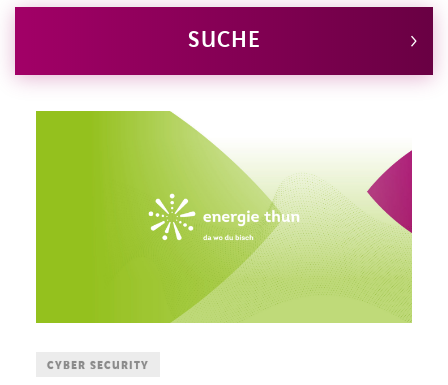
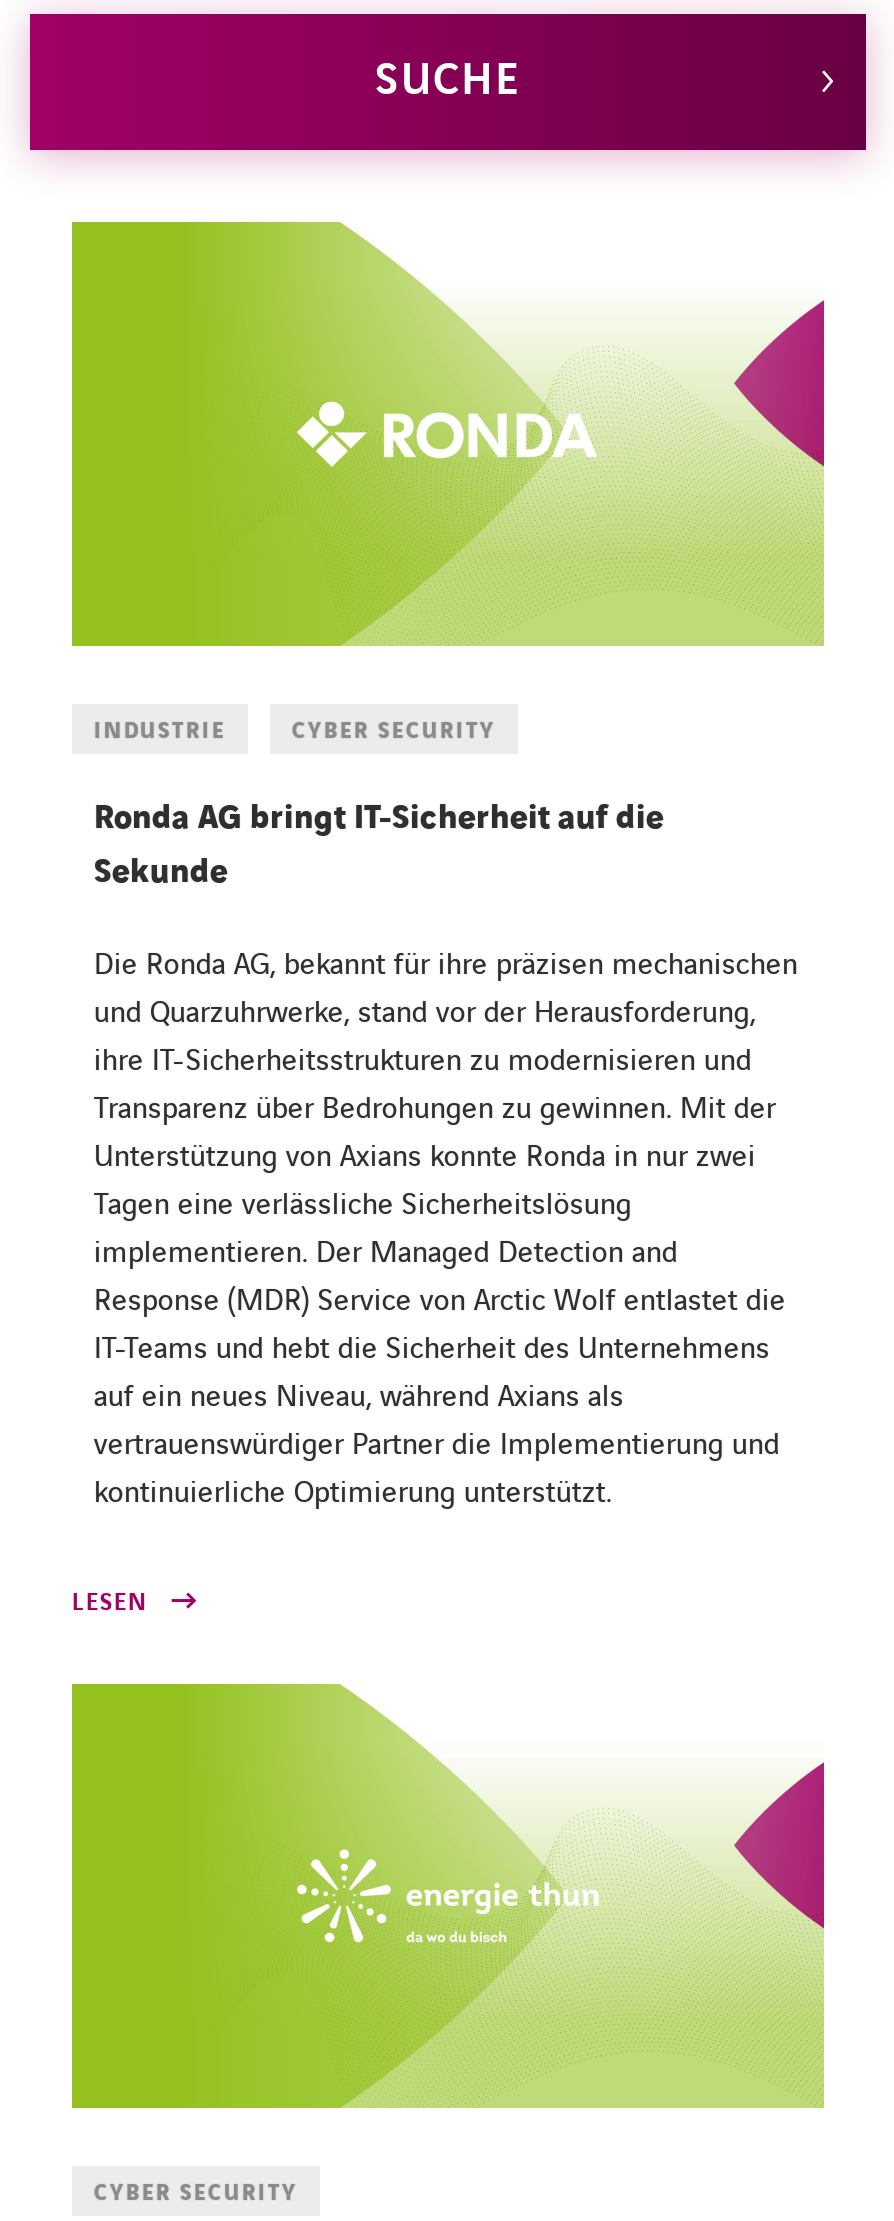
none -> [72,715,798,1619] INDUSTRIE | CYBER SECURITY | Ronda AG bringt IT-Sicherheit auf die | Sekunde | Die Ronda AG, bekannt für ihre präzisen mechanischen | und Quarzuhrwerke, stand vor der Herausforderung, | ihre IT-Sicherheitsstrukturen zu modernisieren und | Transparenz über Bedrohungen zu gewinnen. Mit der | Unterstützung von Axians konnte Ronda in nur zwei | Tagen eine verlässliche Sicherheitslösung | implementieren. Der Managed Detection and | Response (MDR) Service von Arctic Wolf entlastet die | IT-Teams und hebt die Sicherheit des Unternehmens | auf ein neues Niveau, während Axians als | vertrauenswürdiger Partner die Implementierung und | kontinuierliche Optimierung unterstützt. | LESEN
none -> [298,388,568,480] [image]

